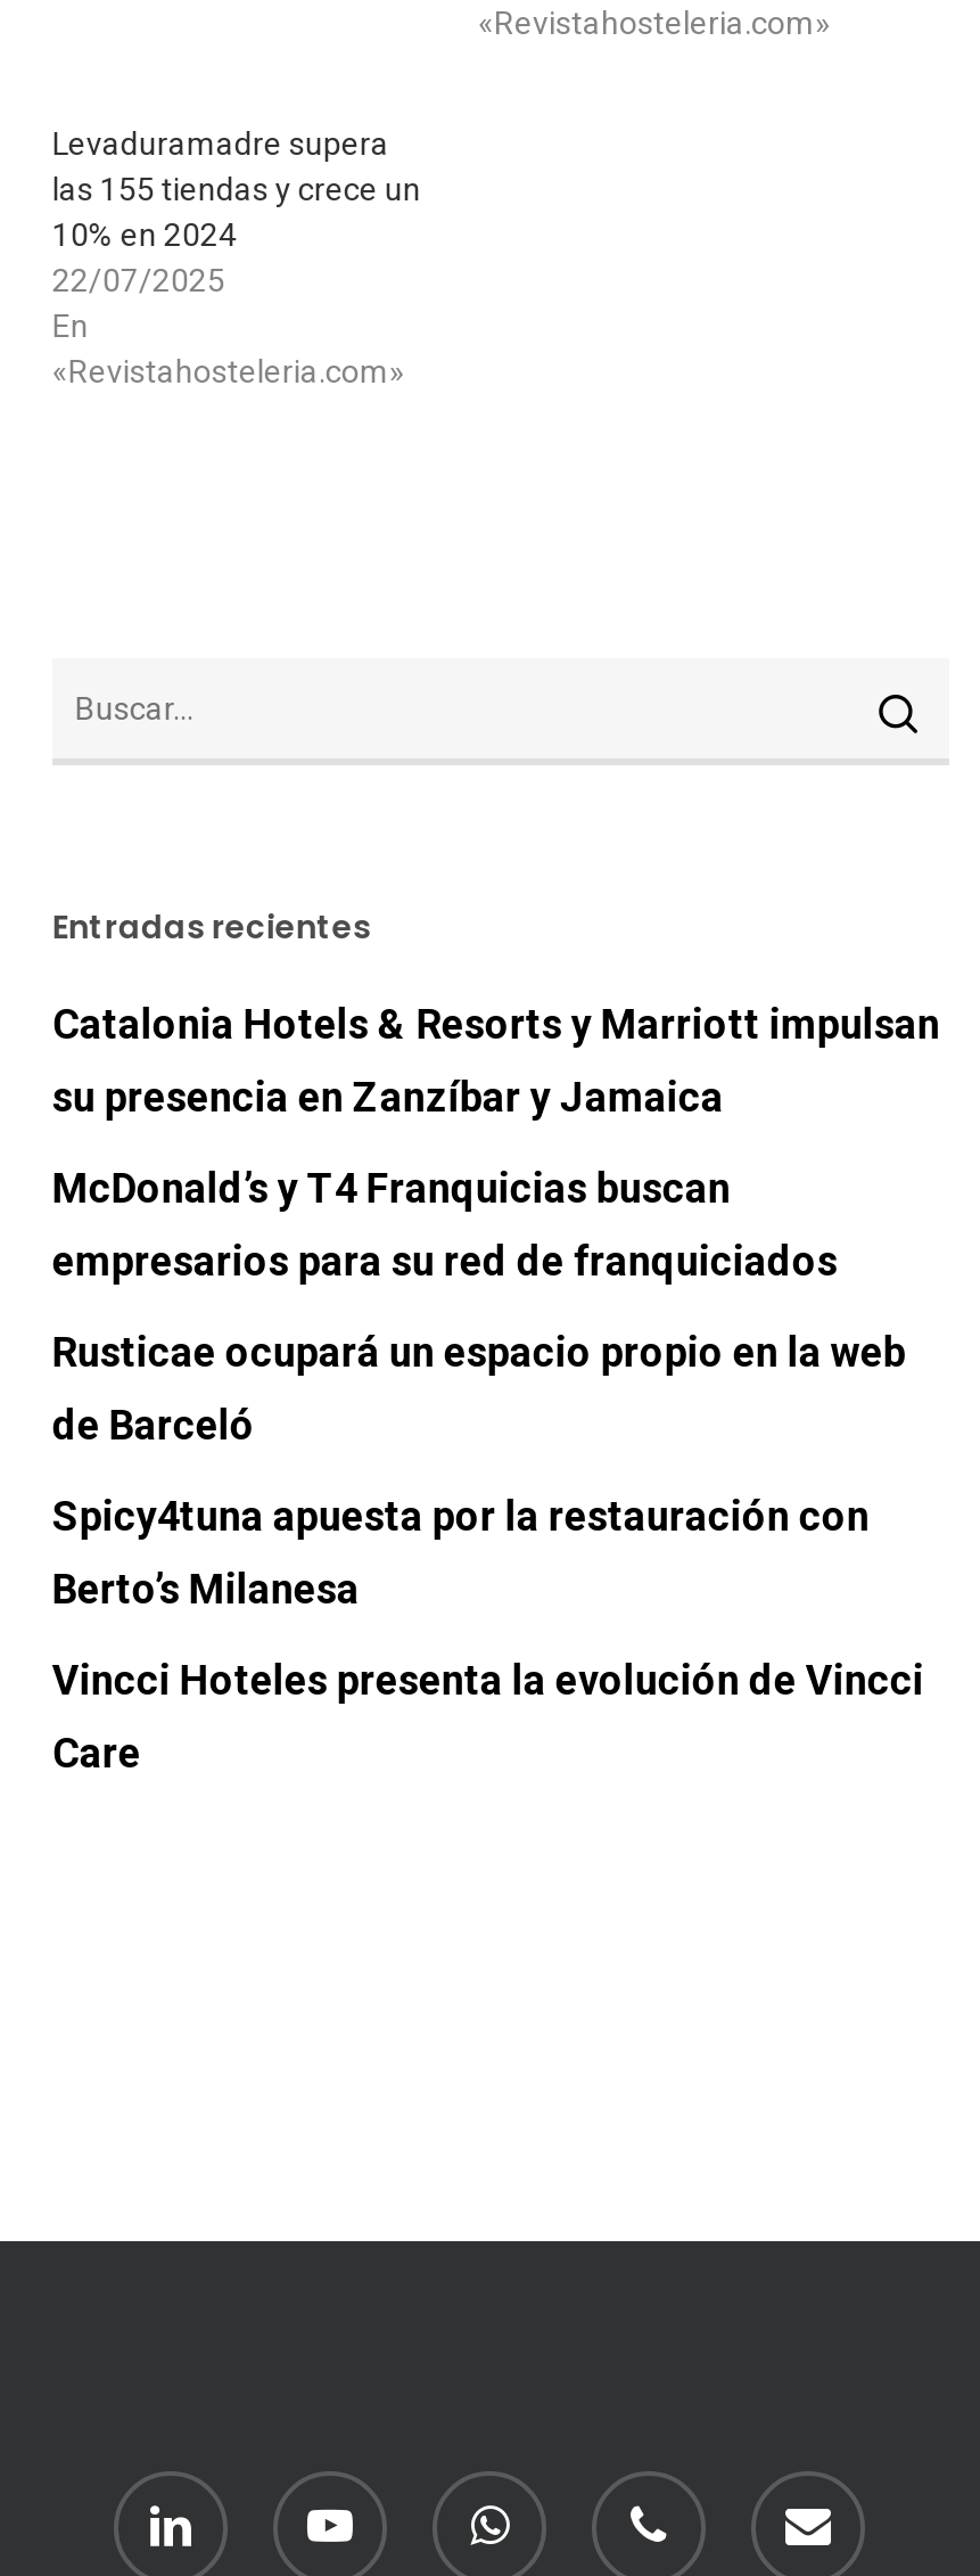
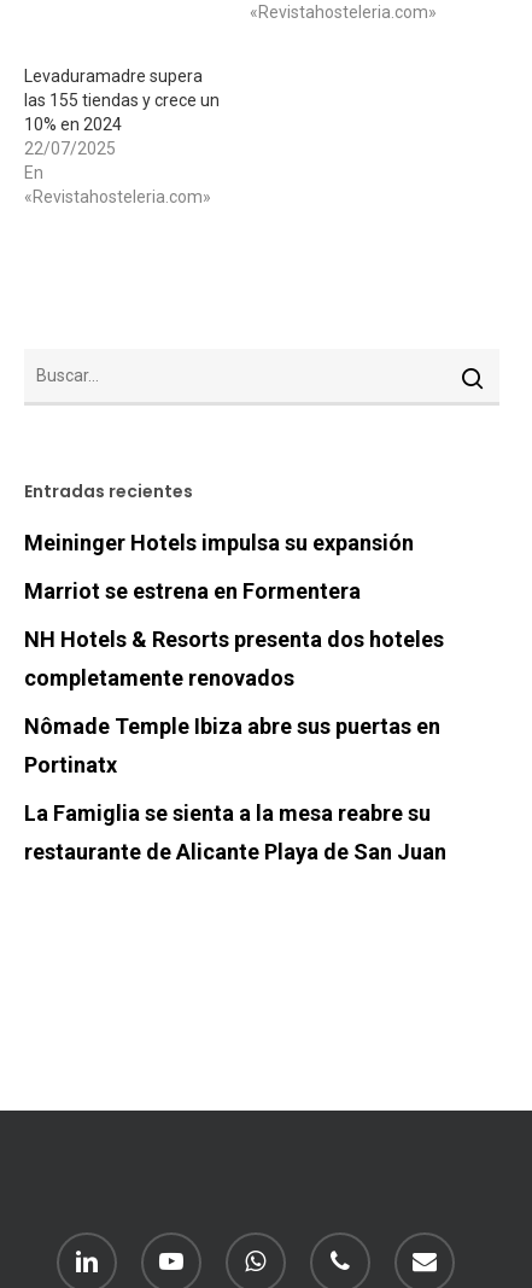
[52,1001,940,1778] Catalonia Hotels & Resorts y Marriott impulsan | su presencia en Zanzíbar y Jamaica | McDonald’s y T4 Franquicias buscan | empresarios para su red de franquiciados | Rusticae ocupará un espacio propio en la web | de Barceló | Spicy4tuna apuesta por la restauración con | Berto’s Milanesa | Vincci Hoteles presenta la evolución de Vincci | Care -> [24,531,446,865] Meininger Hotels impulsa su expansión | Marriot se estrena en Formentera | NH Hotels & Resorts presenta dos hoteles | completamente renovados | Nômade Temple Ibiza abre sus puertas en | Portinatx | La Famiglia se sienta a la mesa reabre su | restaurante de Alicante Playa de San Juan

